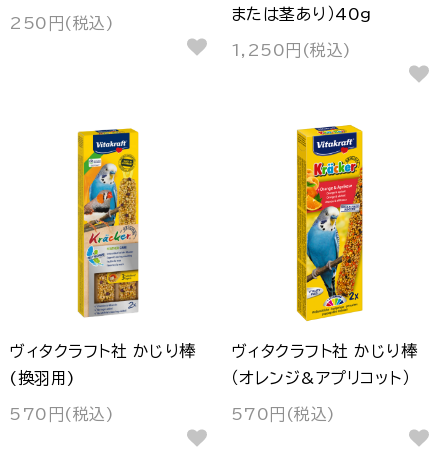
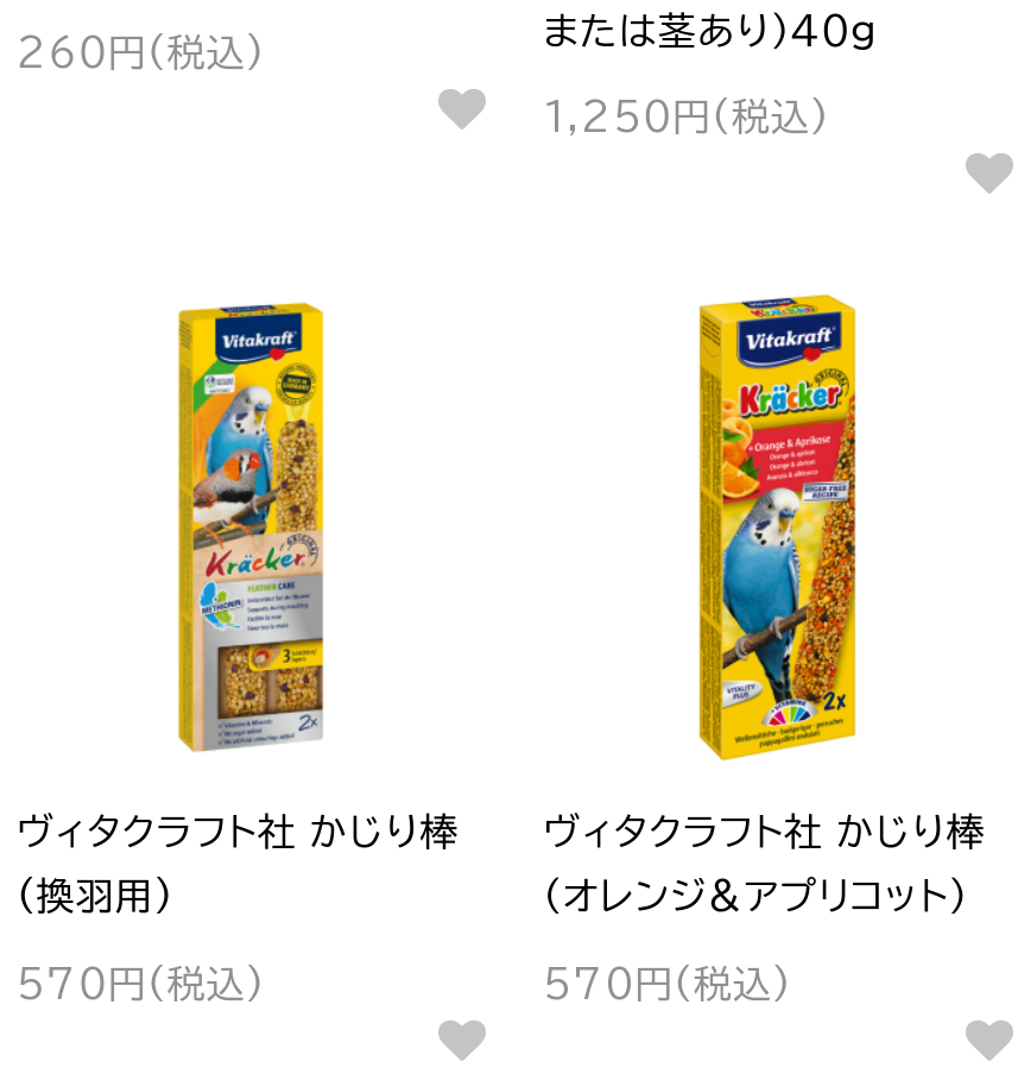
[9,15,114,31] 250円(税込) -> [16,35,265,73] 260円(税込)

